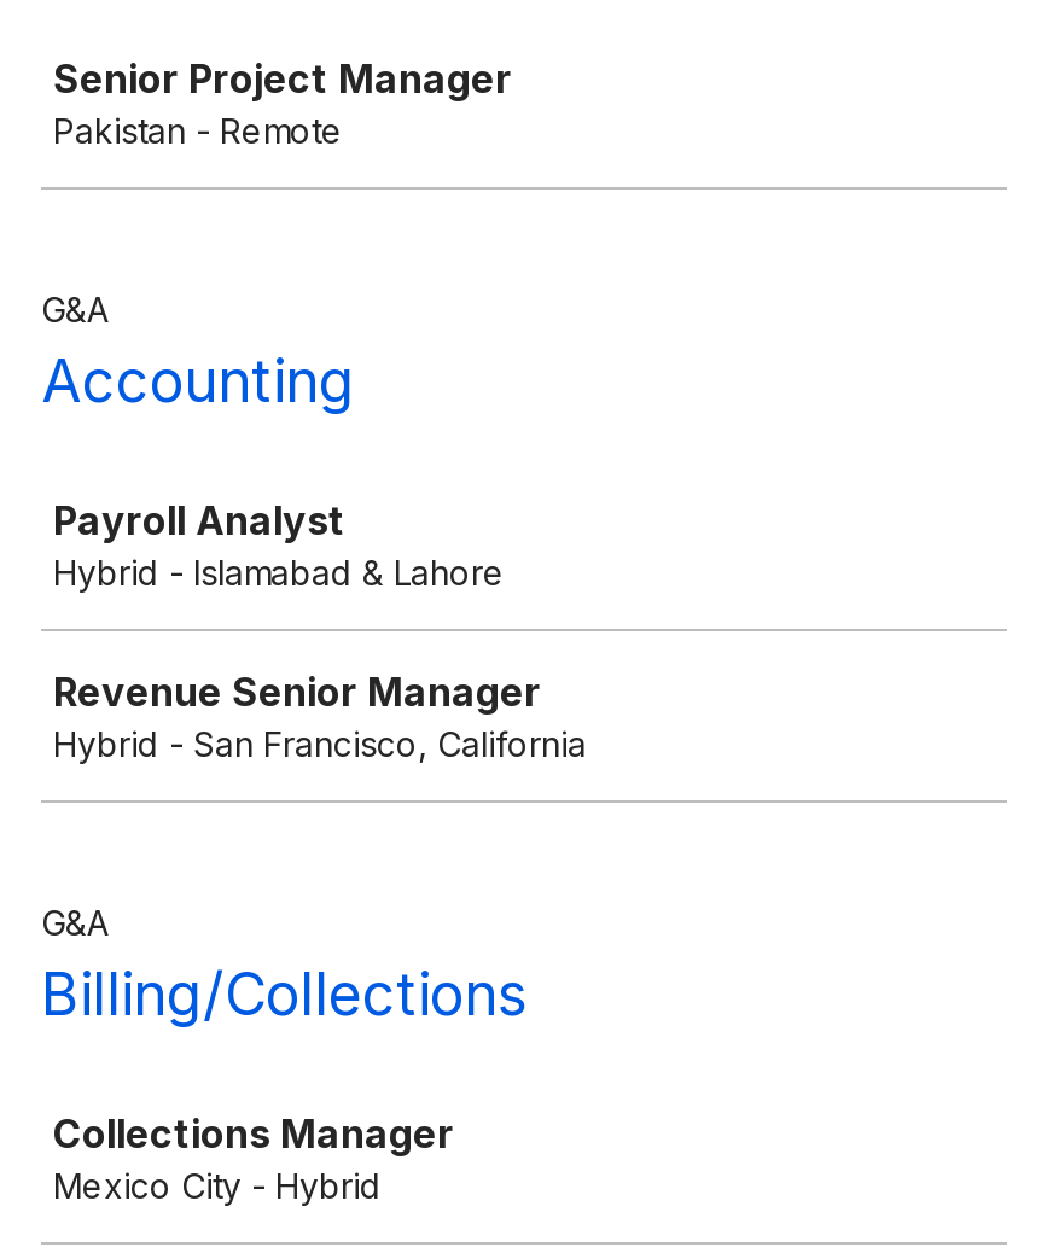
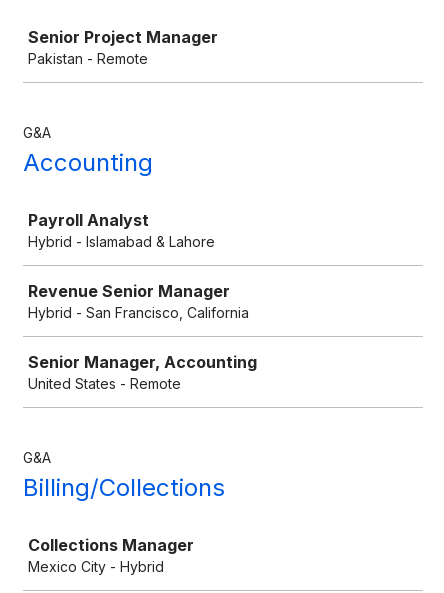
none -> [28,352,257,392] Senior Manager, Accounting | United States - Remote

